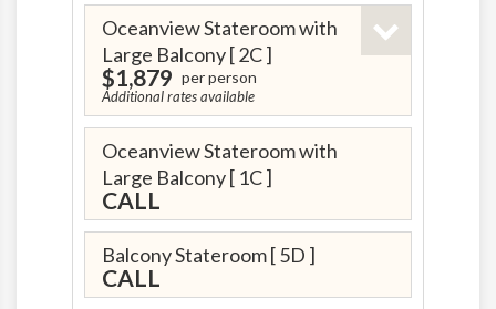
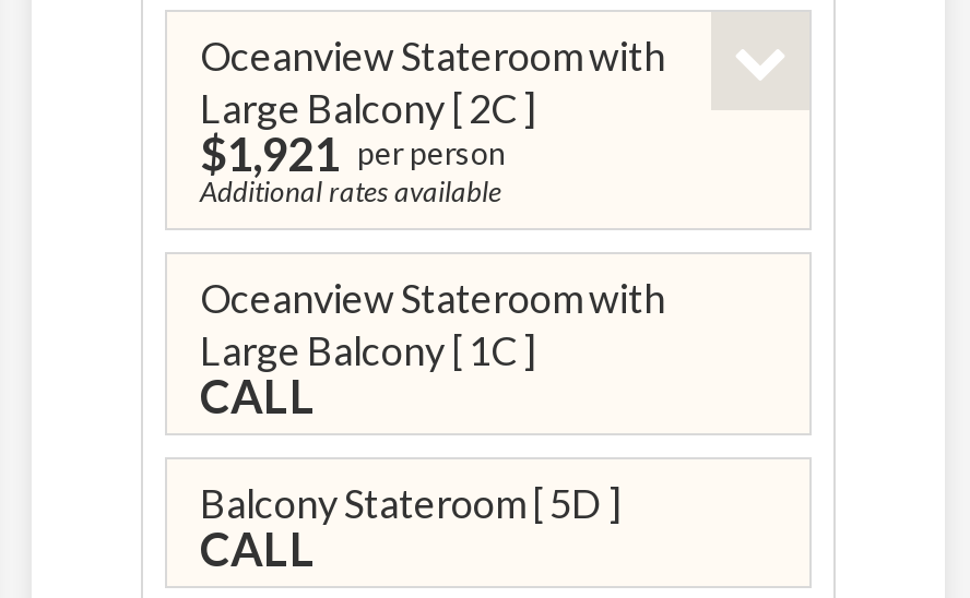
[102,63,257,91] $1,879 per person -> [200,125,506,180] $1,921 per person

